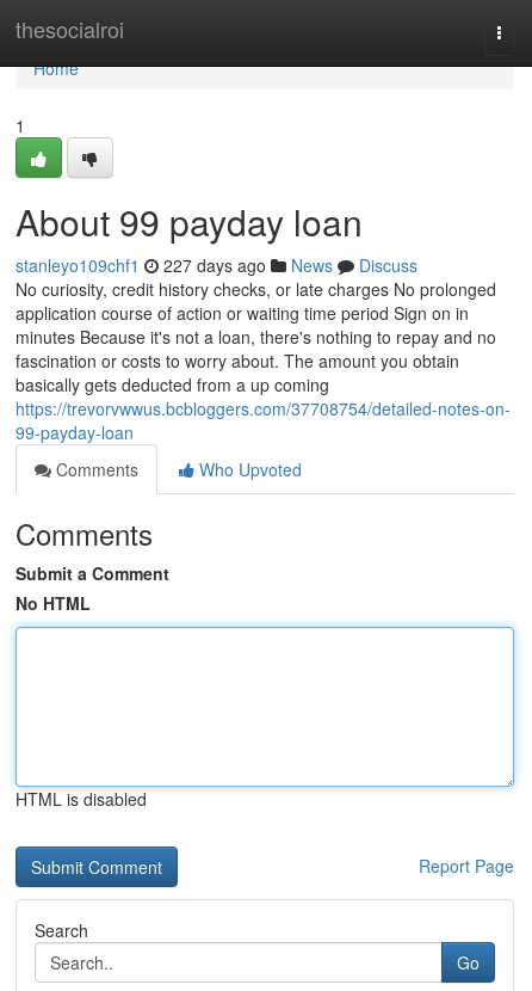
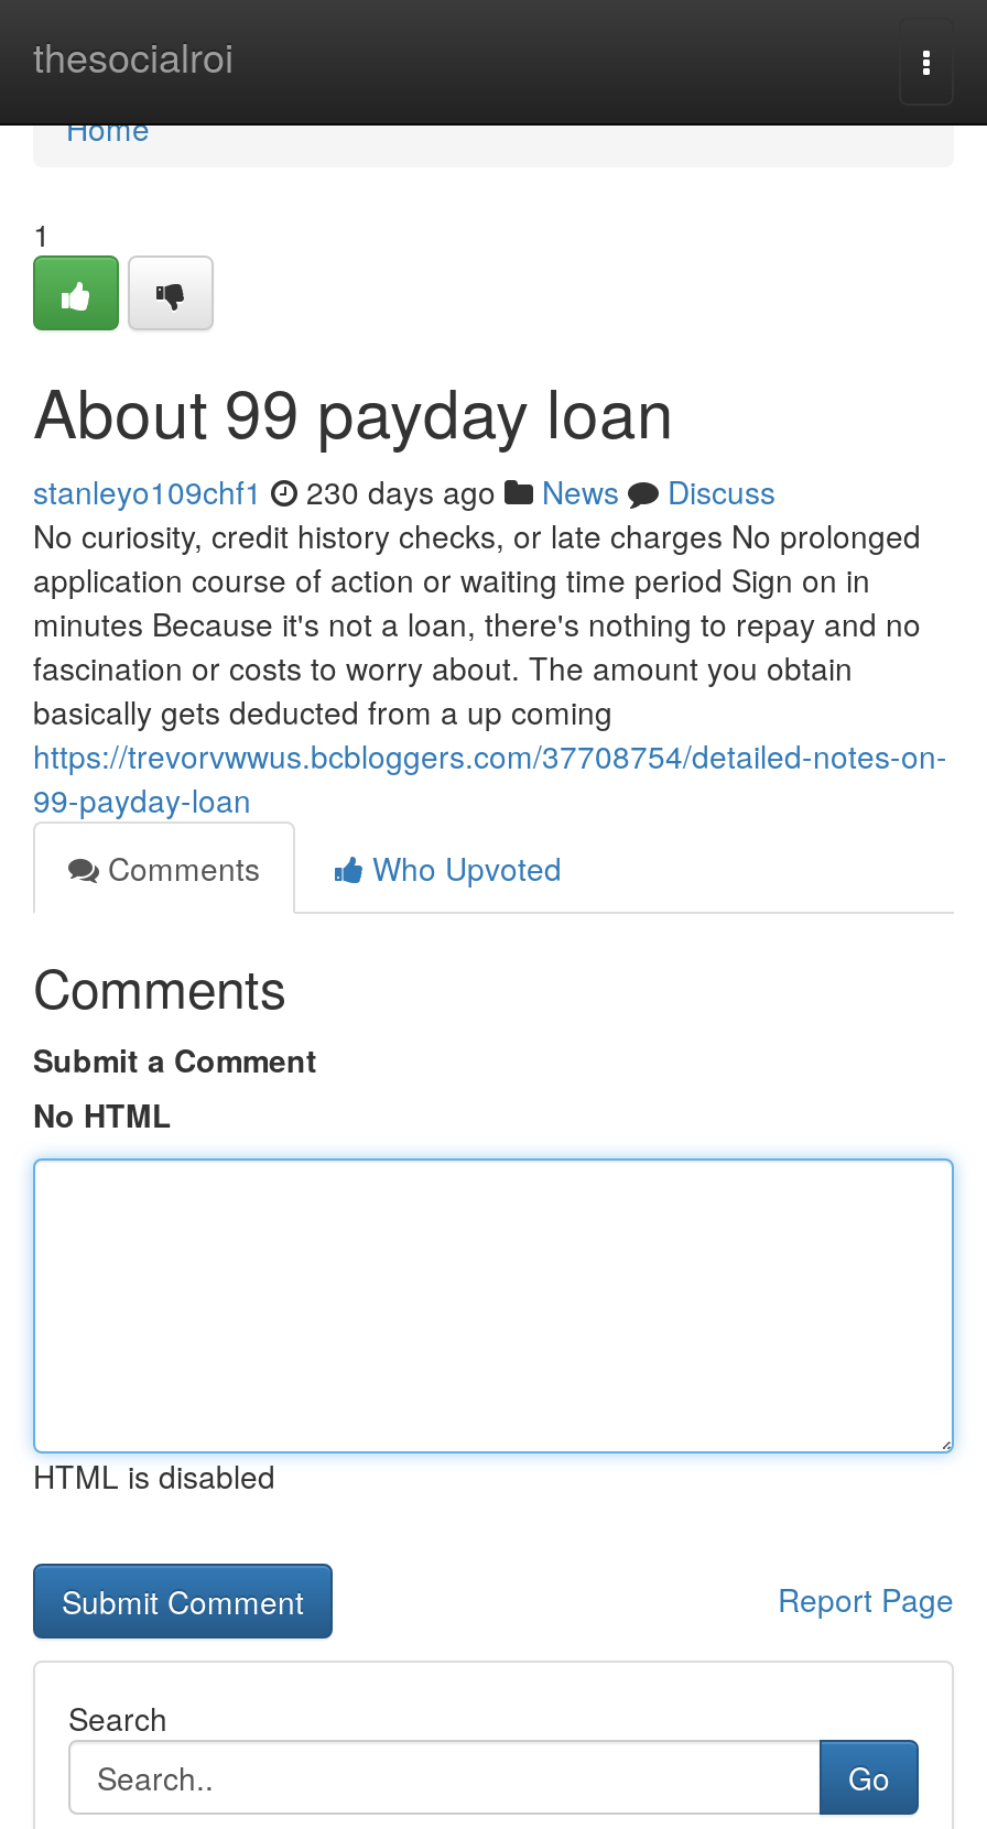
[16,253,417,277] stanleyo109chf1 227 days ago News Discuss -> [33,469,775,513] stanleyo109chf1 230 days ago News Discuss

